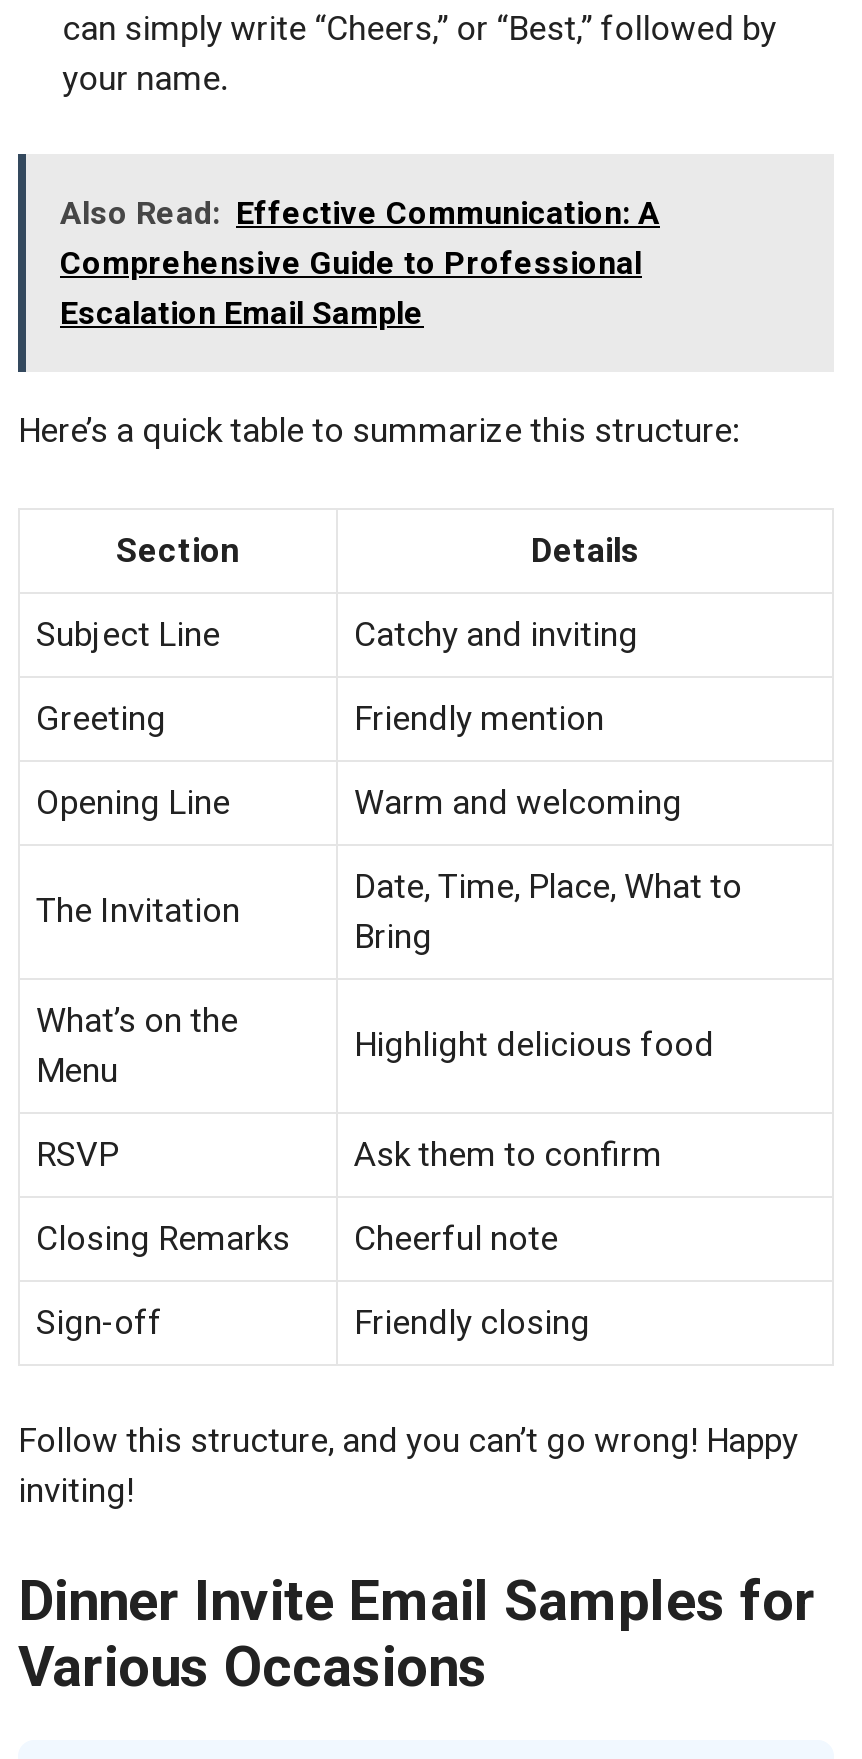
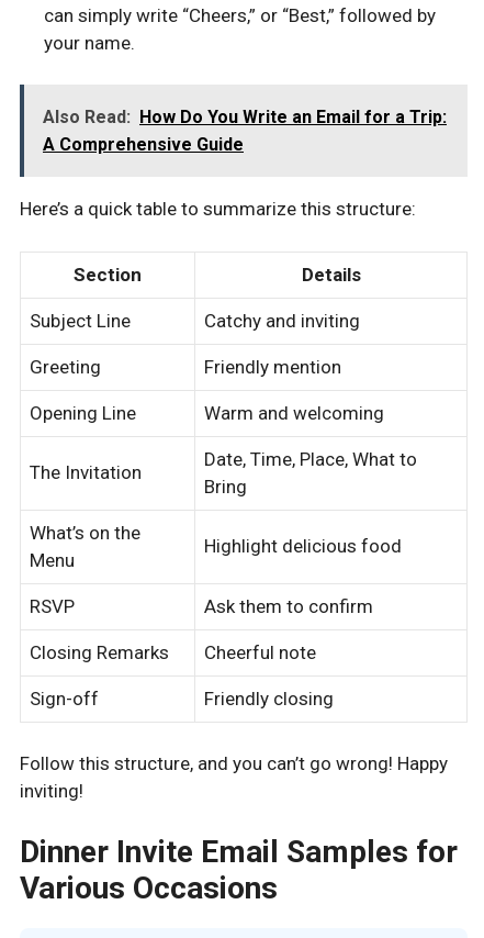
[60,195,660,333] Also Read: Effective Communication: A | Comprehensive Guide to Professional | Escalation Email Sample -> [43,107,447,155] Also Read: How Do You Write an Email for a Trip: | A Comprehensive Guide

